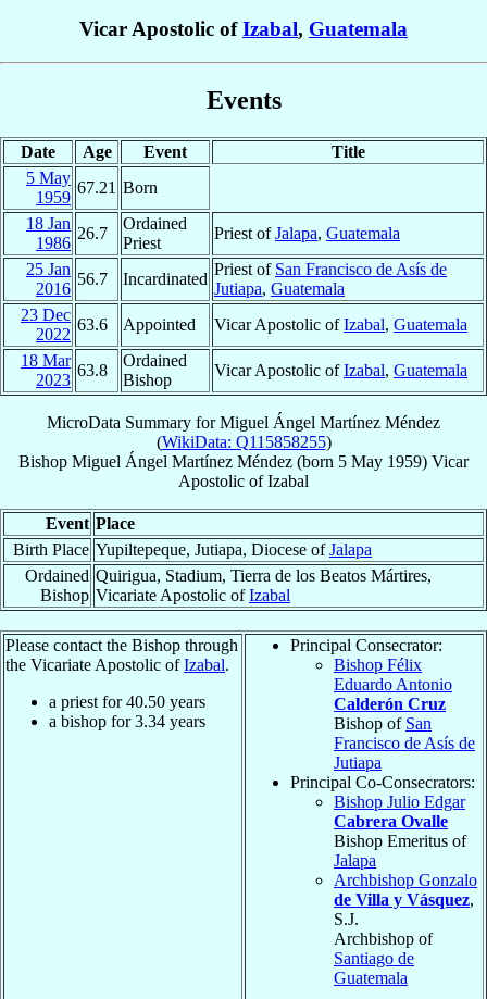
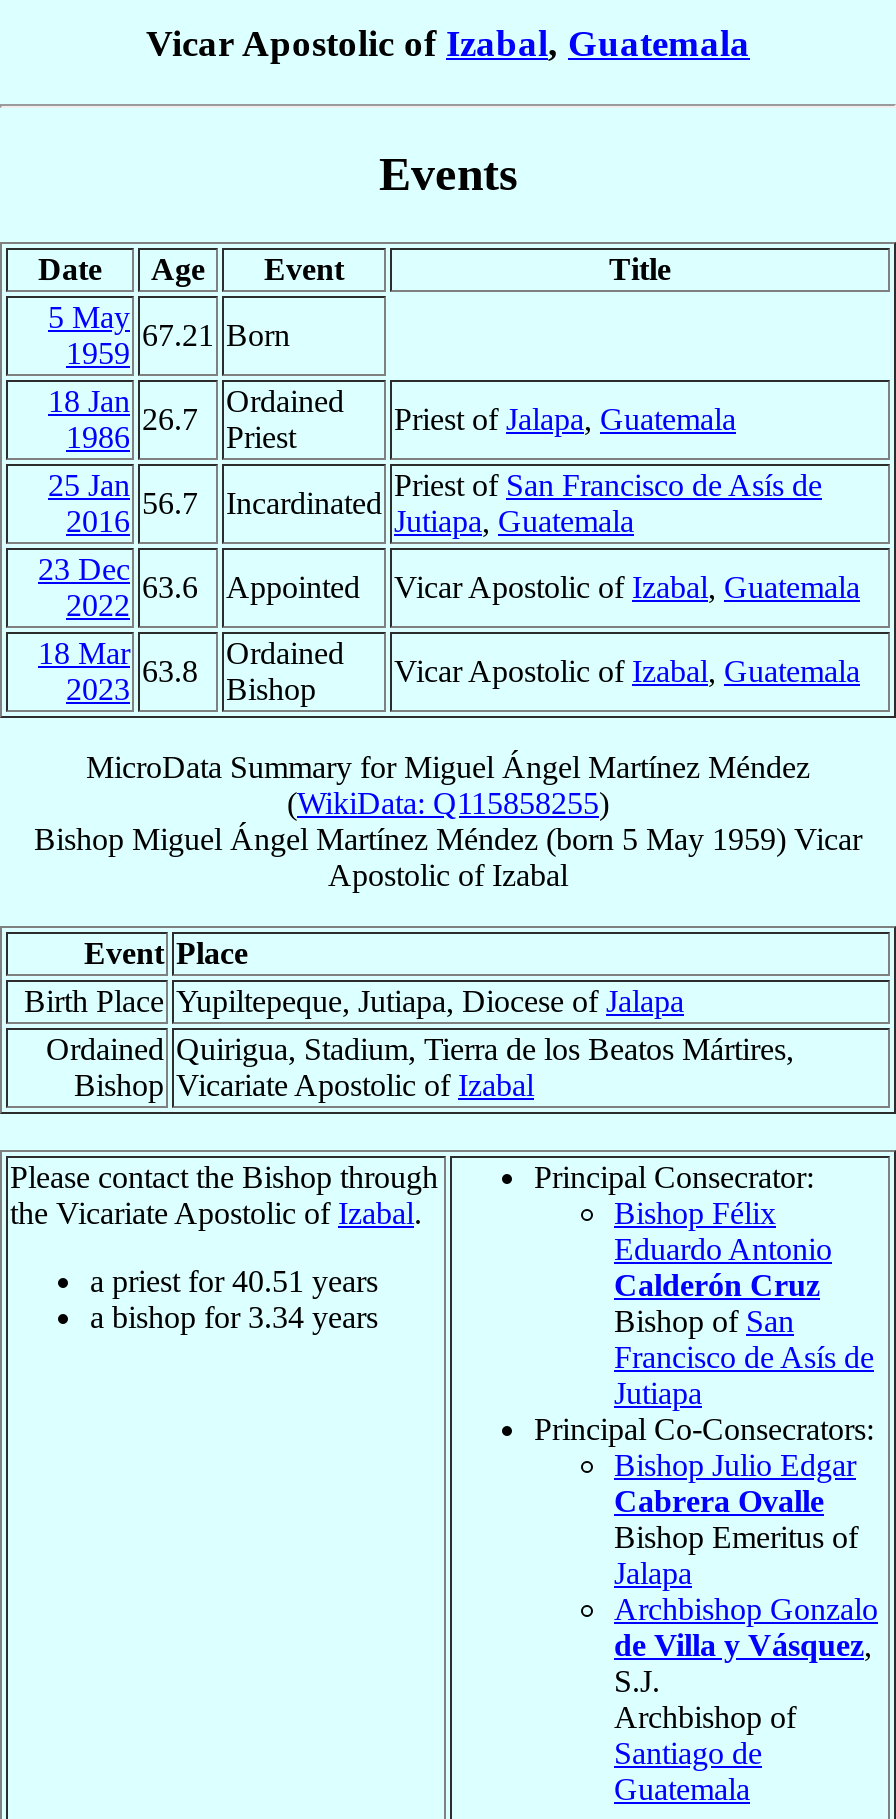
[49,692,205,711] a priest for 40.50 years -> [90,1264,378,1298] a priest for 40.51 years

